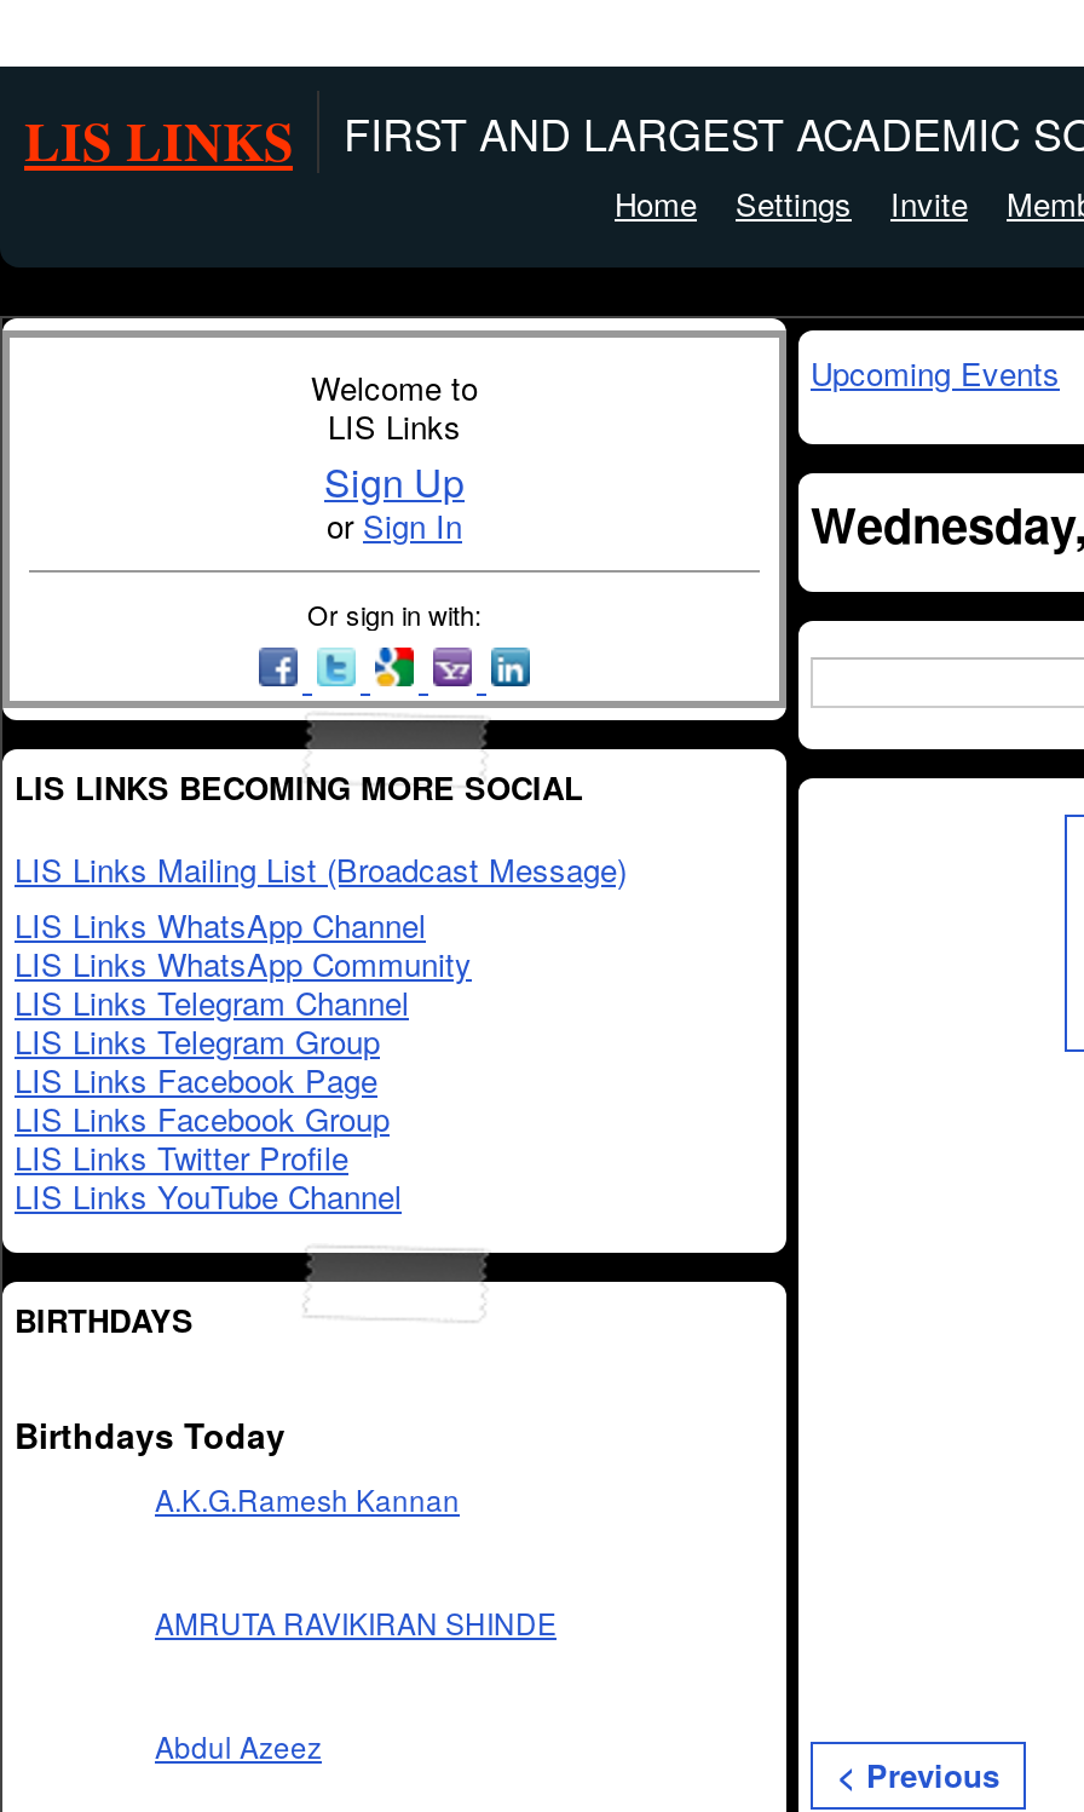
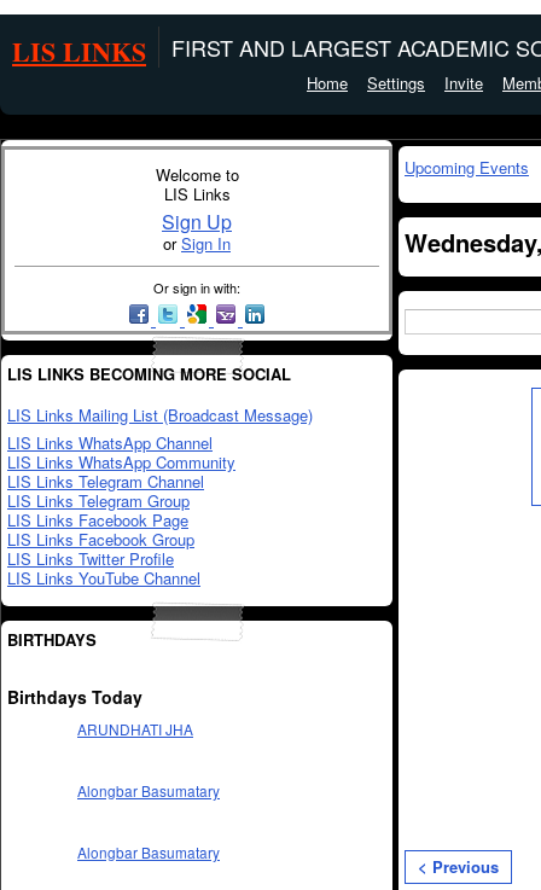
[155,1478,460,1519] A.K.G.Ramesh Kannan -> [77,719,193,739] ARUNDHATI JHA
[155,1602,557,1643] AMRUTA RAVIKIRAN SHINDE -> [77,780,220,801] Alongbar Basumatary
[155,1725,322,1766] Abdul Azeez -> [77,842,220,862] Alongbar Basumatary

